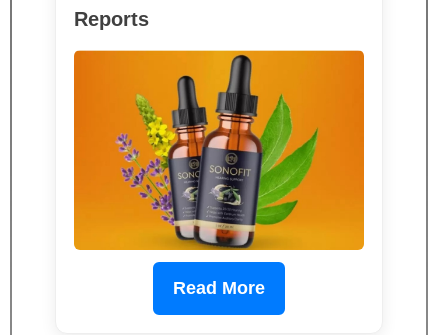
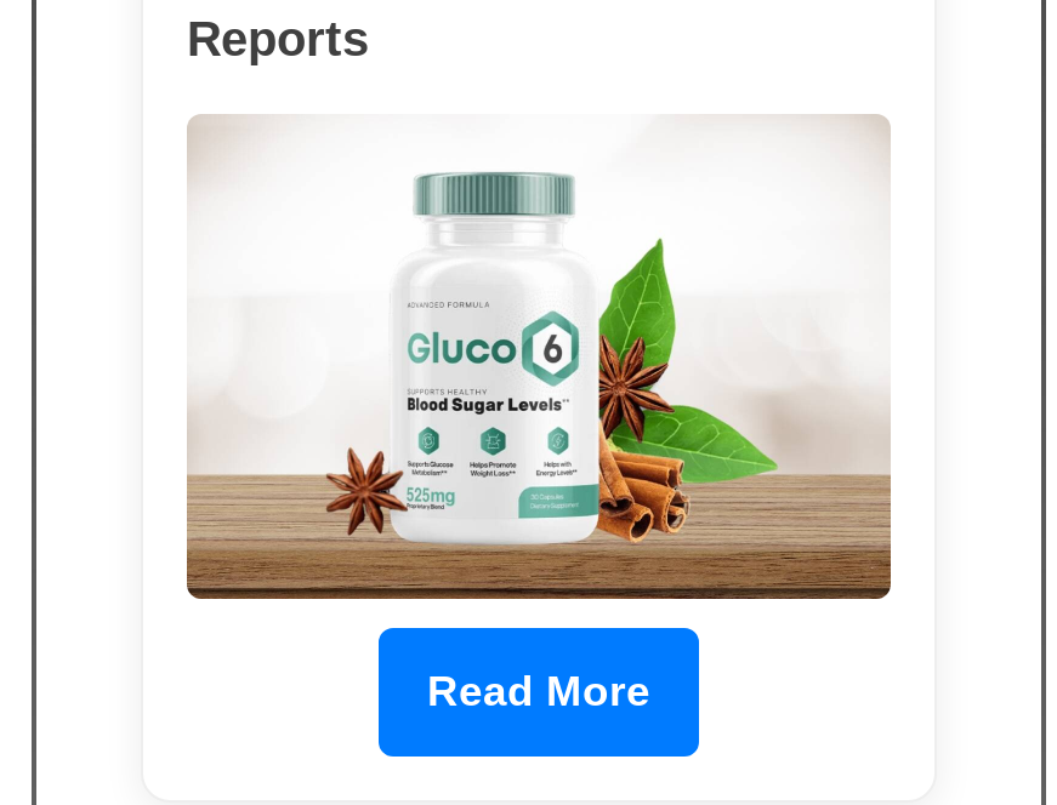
[73,49,365,251] [image] -> [187,114,893,601] [image]

